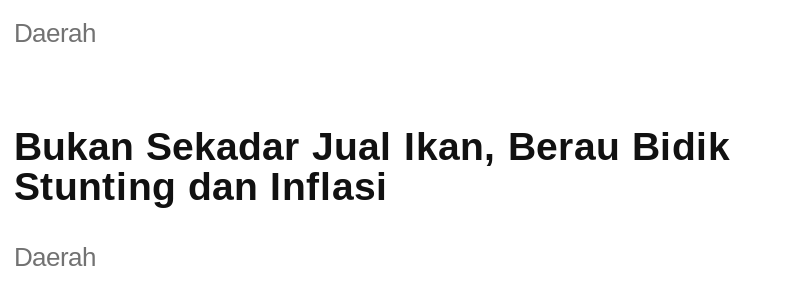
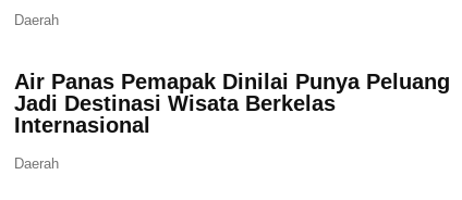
[14,124,730,208] Bukan Sekadar Jual Ikan, Berau Bidik | Stunting dan Inflasi -> [14,70,450,137] Air Panas Pemapak Dinilai Punya Peluang | Jadi Destinasi Wisata Berkelas | Internasional

